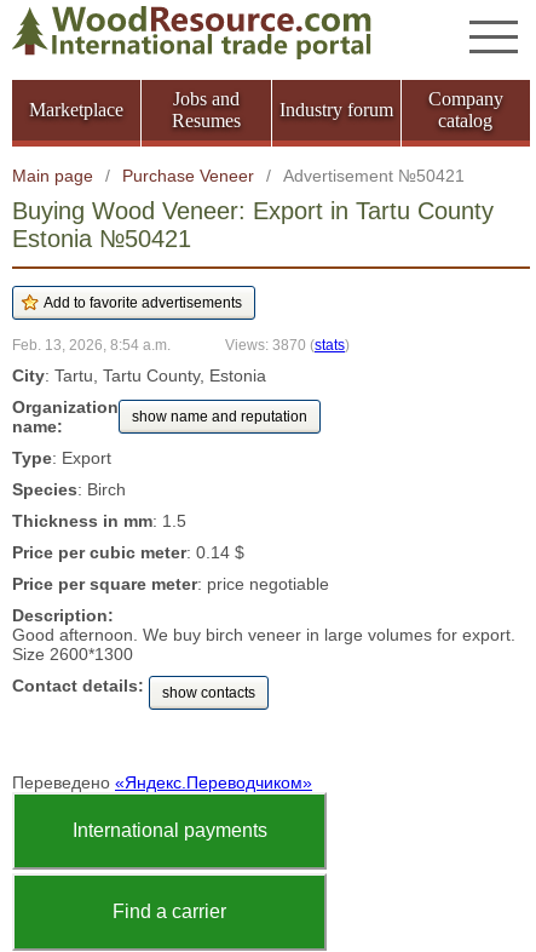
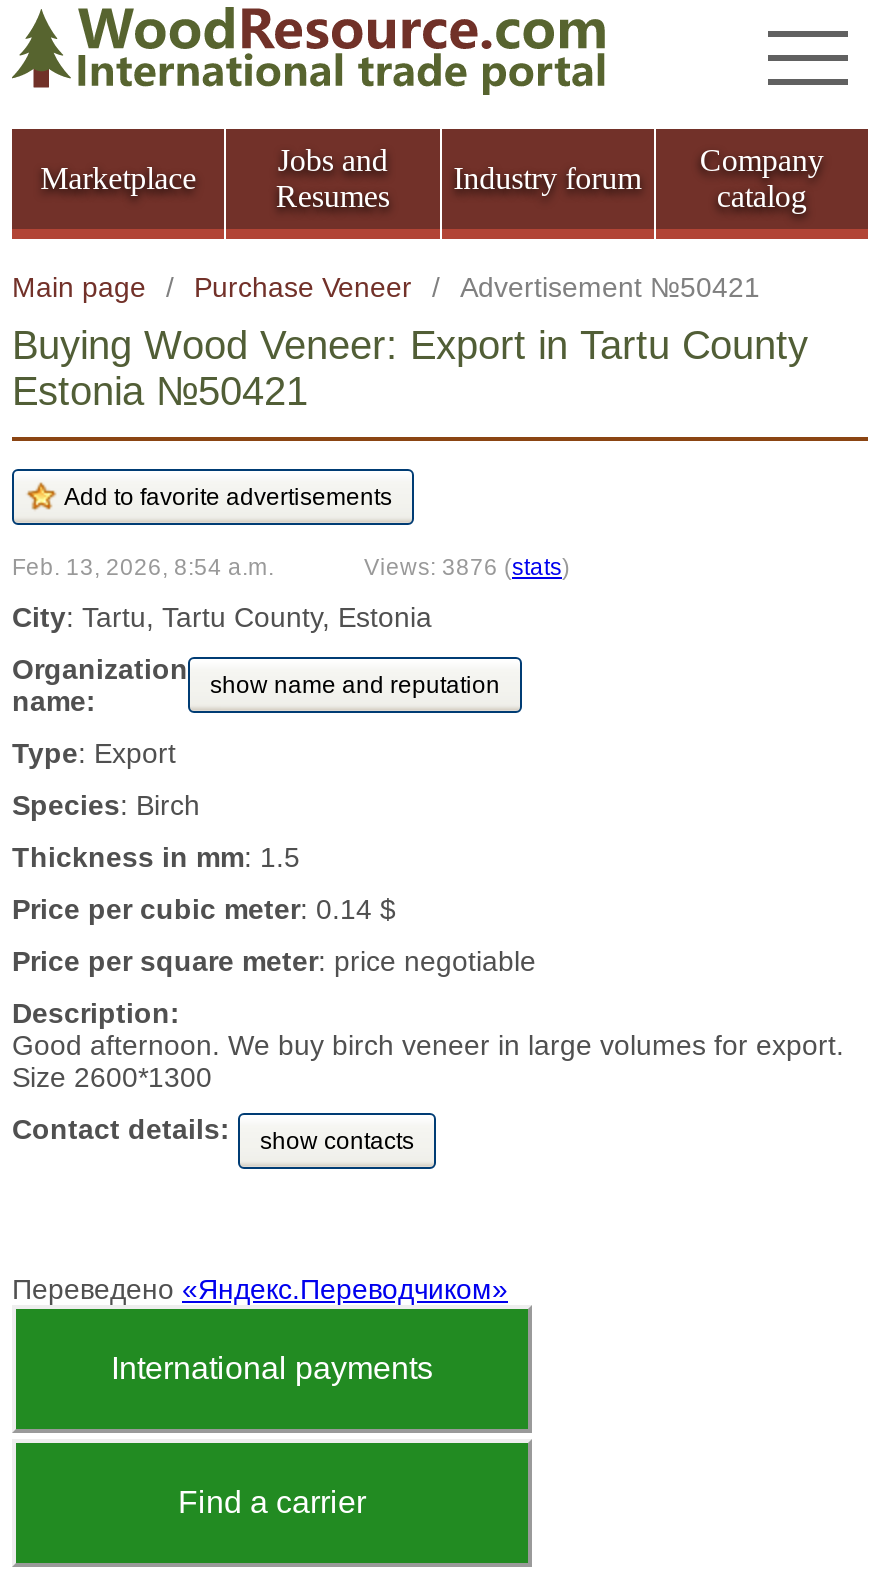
[225,337,350,352] Views: 3870 (stats) -> [364,553,570,579] Views: 3876 (stats)

